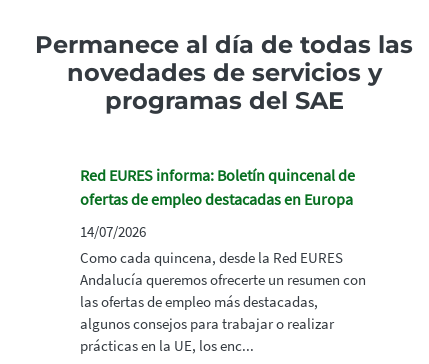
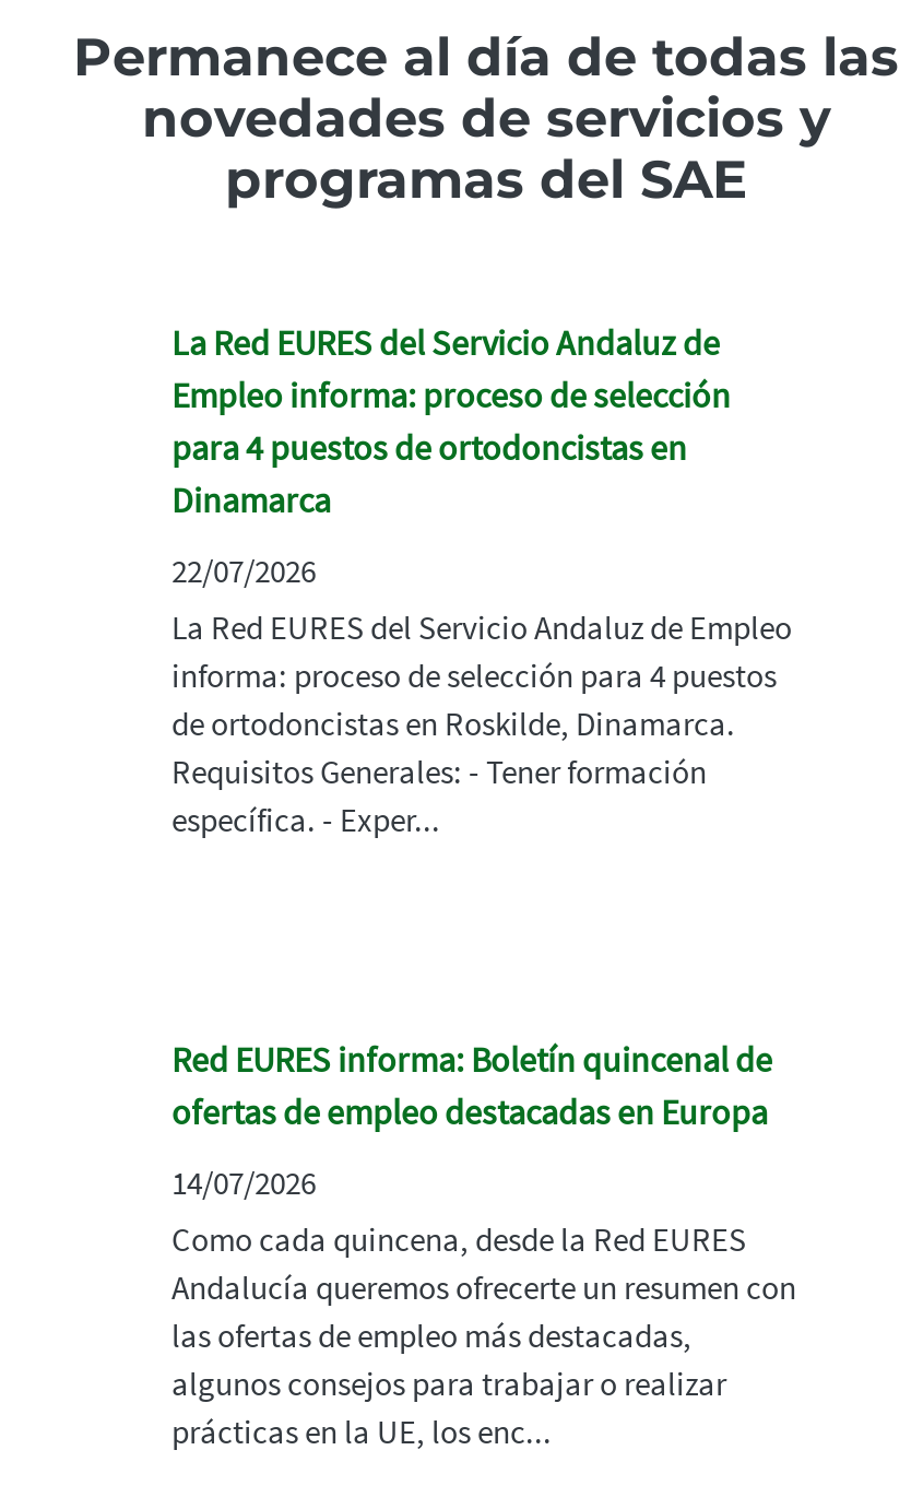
none -> [171,320,792,840] La Red EURES del Servicio Andaluz de | Empleo informa: proceso de selección | para 4 puestos de ortodoncistas en | Dinamarca | 22/07/2026 | La Red EURES del Servicio Andaluz de Empleo | informa: proceso de selección para 4 puestos | de ortodoncistas en Roskilde, Dinamarca. | Requisitos Generales: - Tener formación | específica. - Exper...

